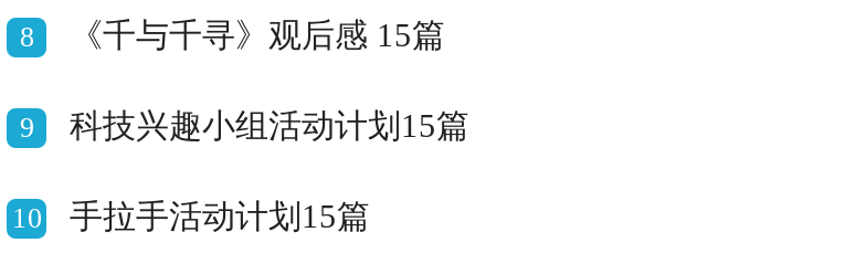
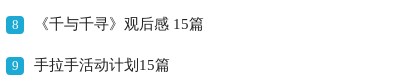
[12,108,469,234] 科技兴趣小组活动计划15篇 | 10 -> none

